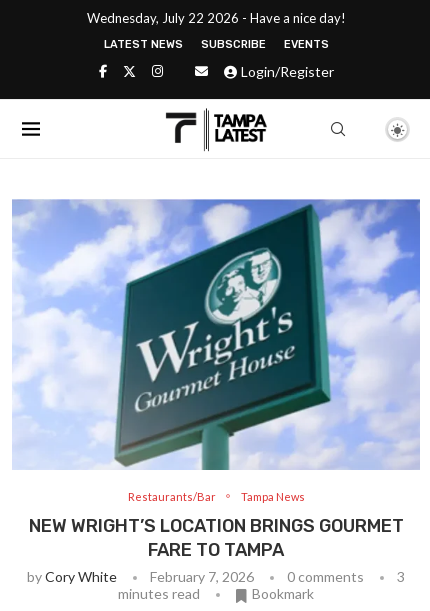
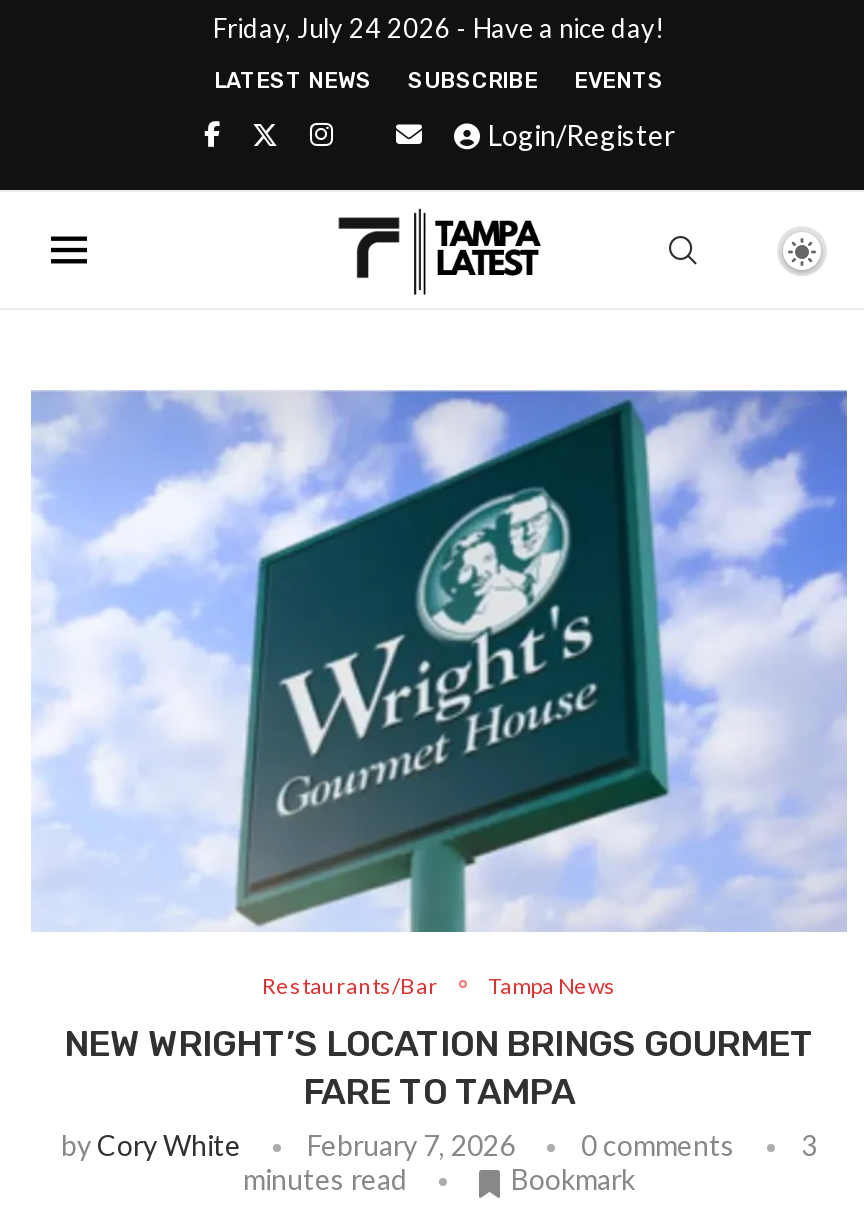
[86,10,345,26] Wednesday, July 22 2026 - Have a nice day! -> [213,12,665,44] Friday, July 24 2026 - Have a nice day!

